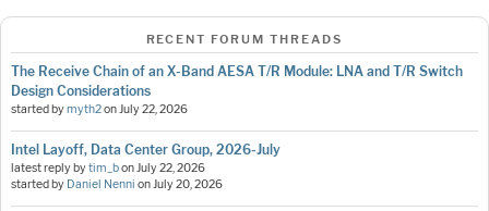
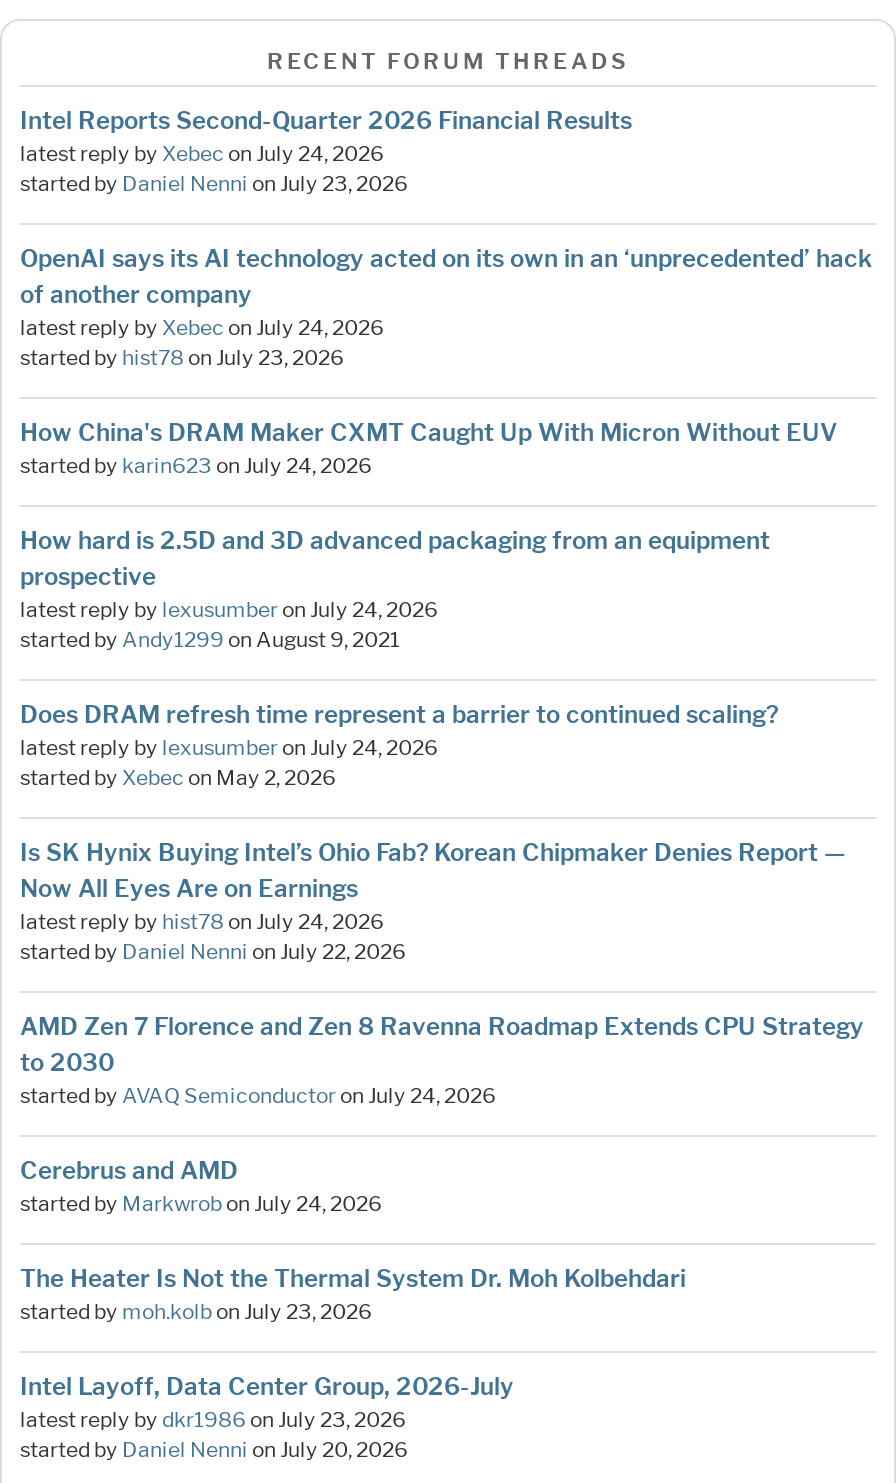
[11,63,463,116] The Receive Chain of an X-Band AESA T/R Module: LNA and T/R Switch | Design Considerations | started by myth2onJuly 22, 2026 -> [20,105,872,1325] Intel Reports Second-Quarter 2026 Financial Results | latest reply by Xebec on July 24, 2026 | started by Daniel Nenni on July 23, 2026 | OpenAI says its AI technology acted on its own in an ‘unprecedented’ hack | of another company | latest reply by Xebec on July 24, 2026 | started by hist78 on July 23, 2026 | How China's DRAM Maker CXMT Caught Up With Micron Without EUV | started by karin623 on July 24, 2026 | How hard is 2.5D and 3D advanced packaging from an equipment | prospective | latest reply by lexusumber on July 24, 2026 | started by Andy1299 on August 9, 2021 | Does DRAM refresh time represent a barrier to continued scaling? | latest reply by lexusumber on July 24, 2026 | started by Xebec on May 2, 2026 | Is SK Hynix Buying Intel’s Ohio Fab? Korean Chipmaker Denies Report — | Now All Eyes Are on Earnings | latest reply by hist78 on July 24, 2026 | started by Daniel Nenni on July 22, 2026 | AMD Zen 7 Florence and Zen 8 Ravenna Roadmap Extends CPU Strategy | to 2030 | started by AVAQ Semiconductor on July 24, 2026 | Cerebrus and AMD | started by Markwrob on July 24, 2026 | The Heater Is Not the Thermal System Dr. Moh Kolbehdari | started by moh.kolb on July 23, 2026
[11,161,205,175] latest reply by tim_b on July 22, 2026 -> [20,1407,406,1433] latest reply by dkr1986 on July 23, 2026

